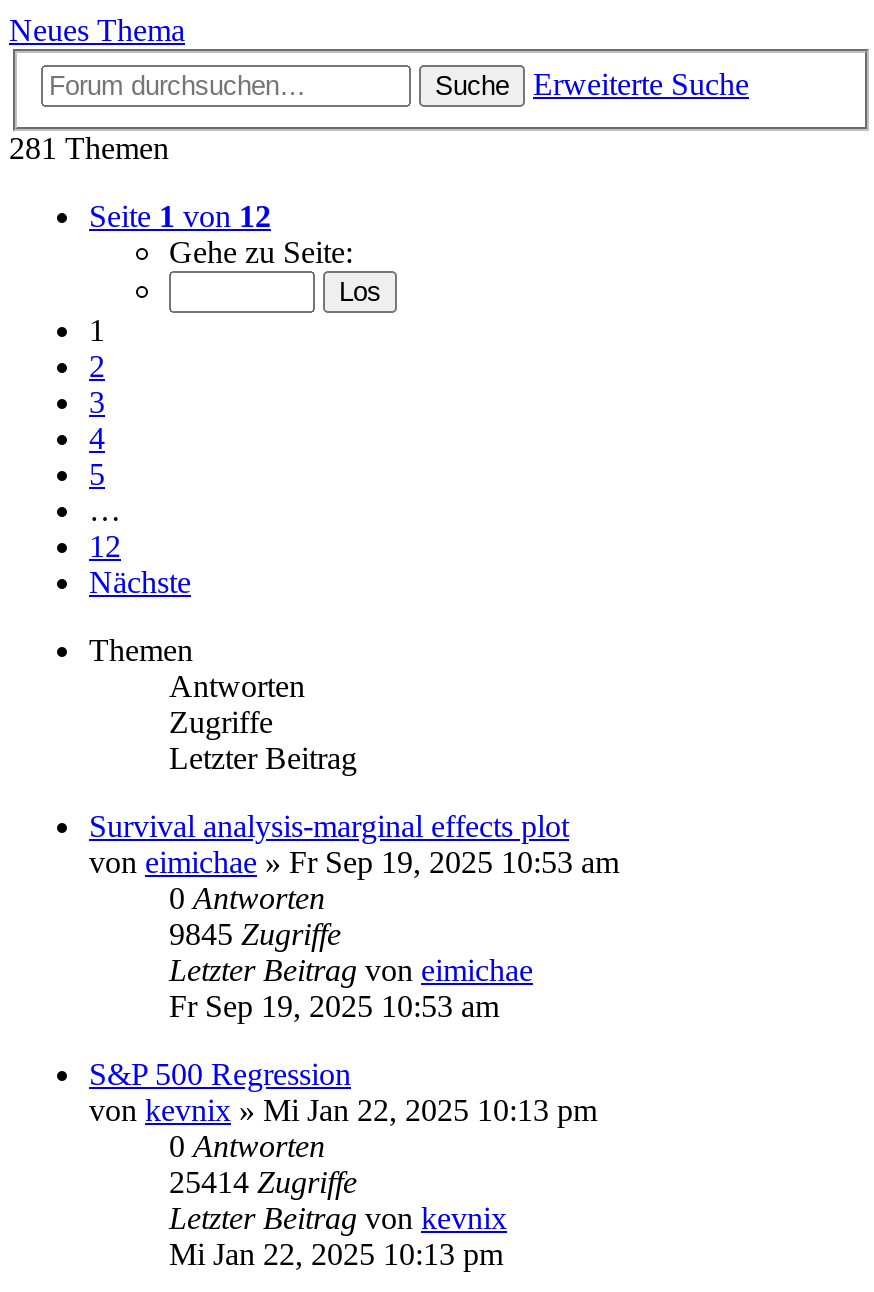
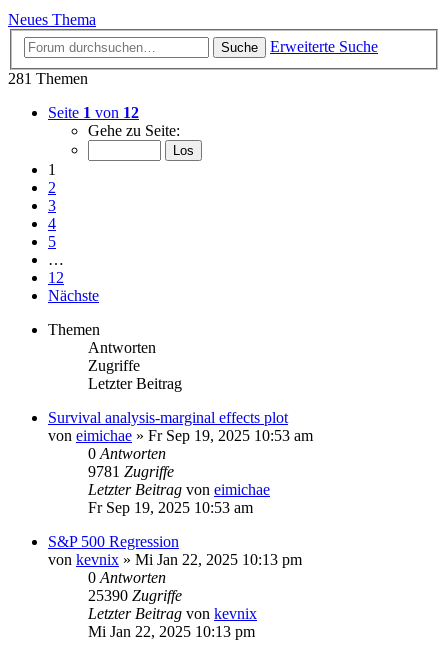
[169,917,341,951] 9845 Zugriffe -> [88,463,174,480] 9781 Zugriffe
[169,1165,357,1199] 25414 Zugriffe -> [88,587,182,604] 25390 Zugriffe

